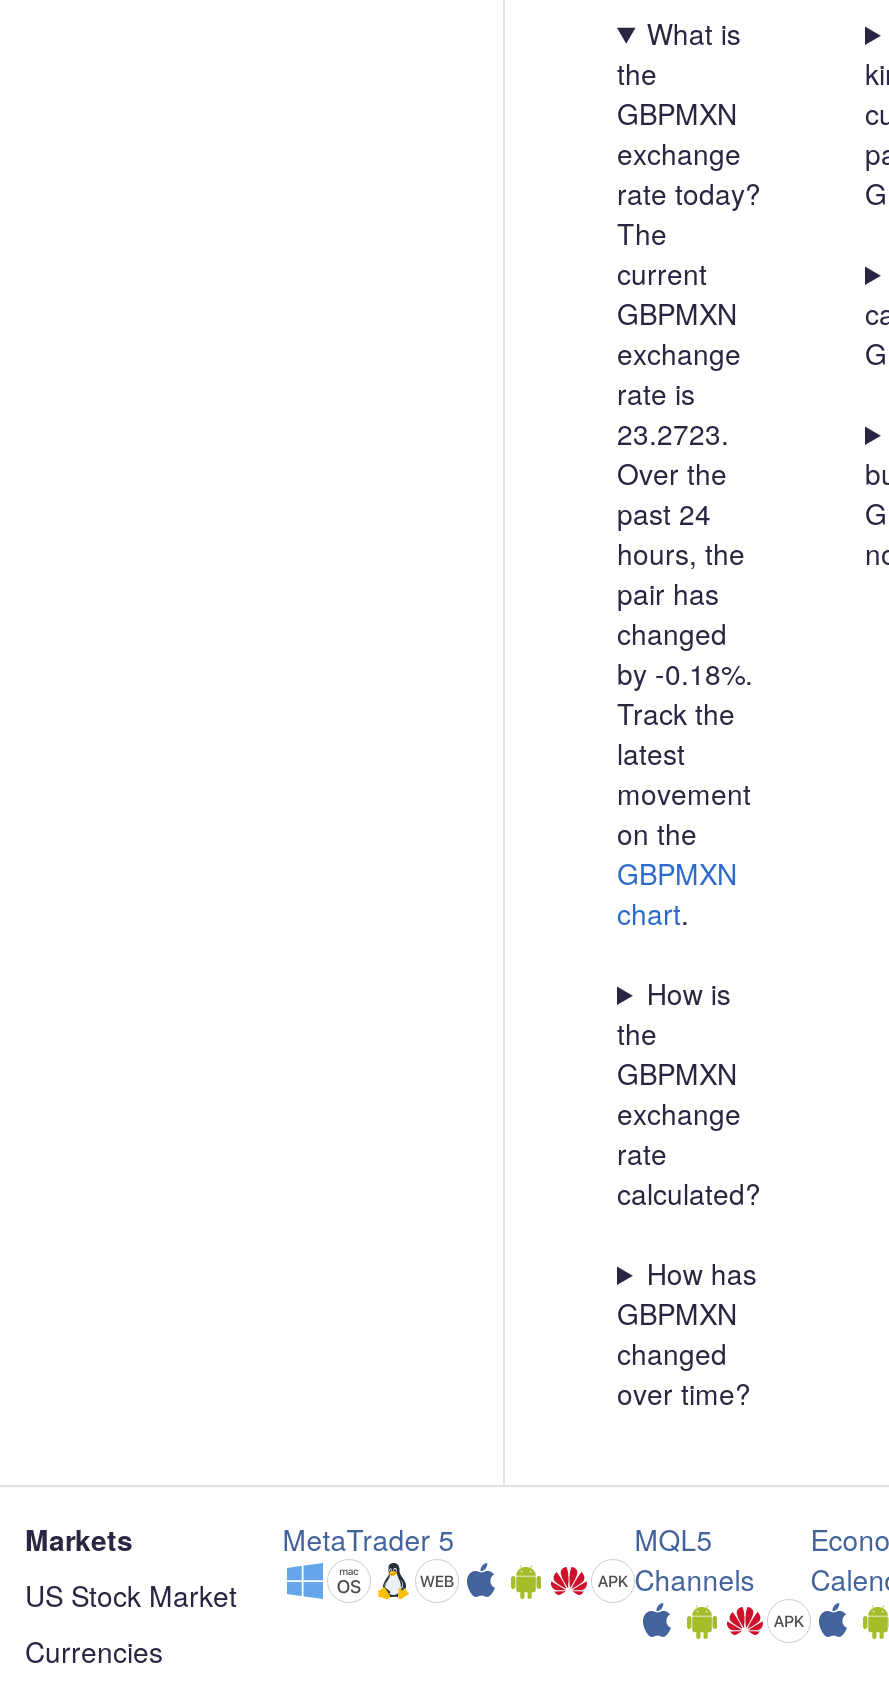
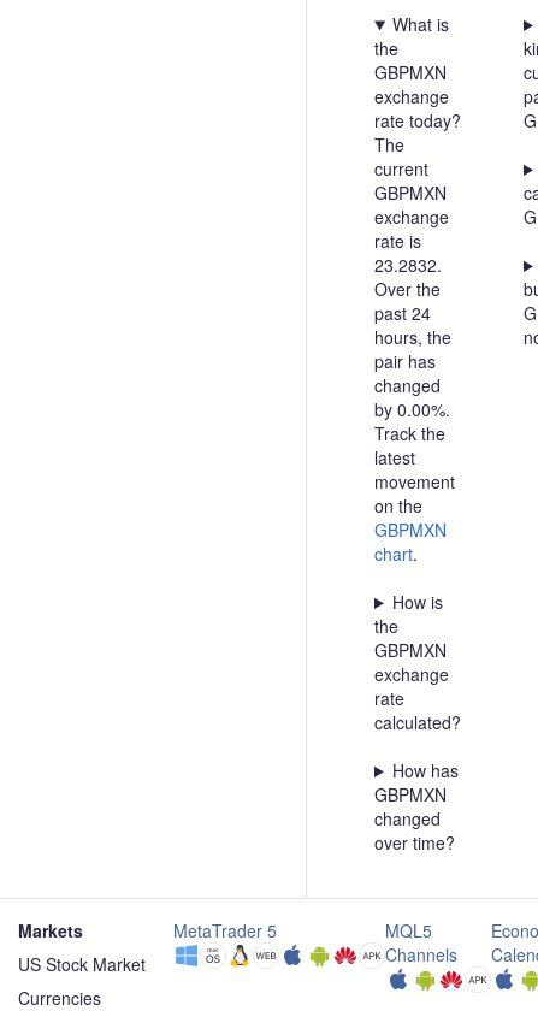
[617,413,729,453] 23.2723. -> [374,253,442,277] 23.2832.
[617,653,753,693] by -0.18%. -> [374,397,450,421] by 0.00%.

